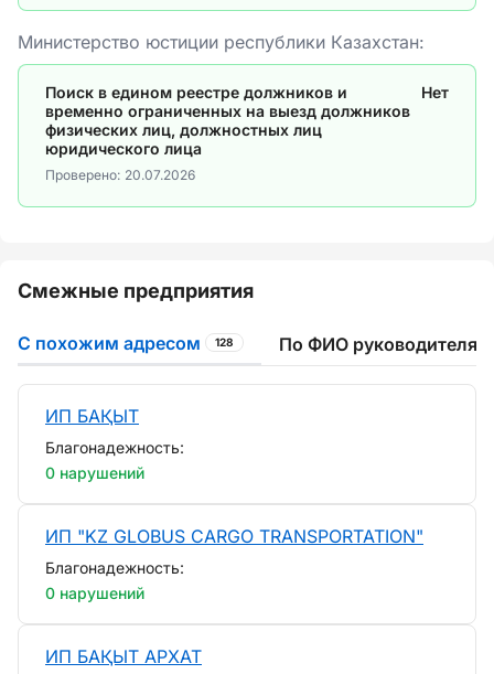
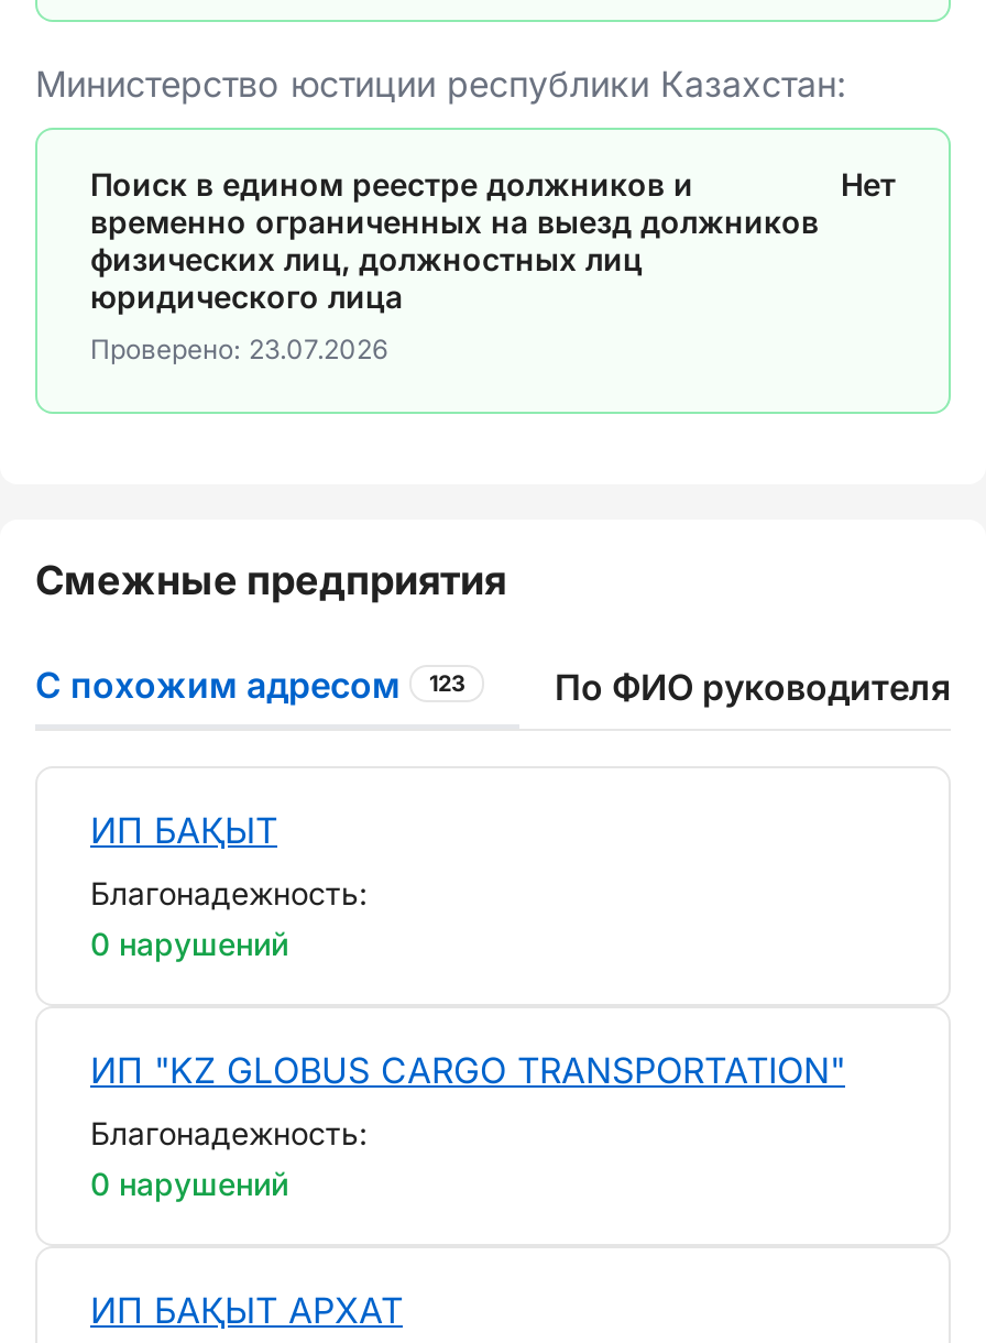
[45,167,195,183] Проверено: 20.07.2026 -> [90,332,387,365] Проверено: 23.07.2026
[18,331,234,354] С похожим адресом 128 -> [35,662,464,706] С похожим адресом 123

